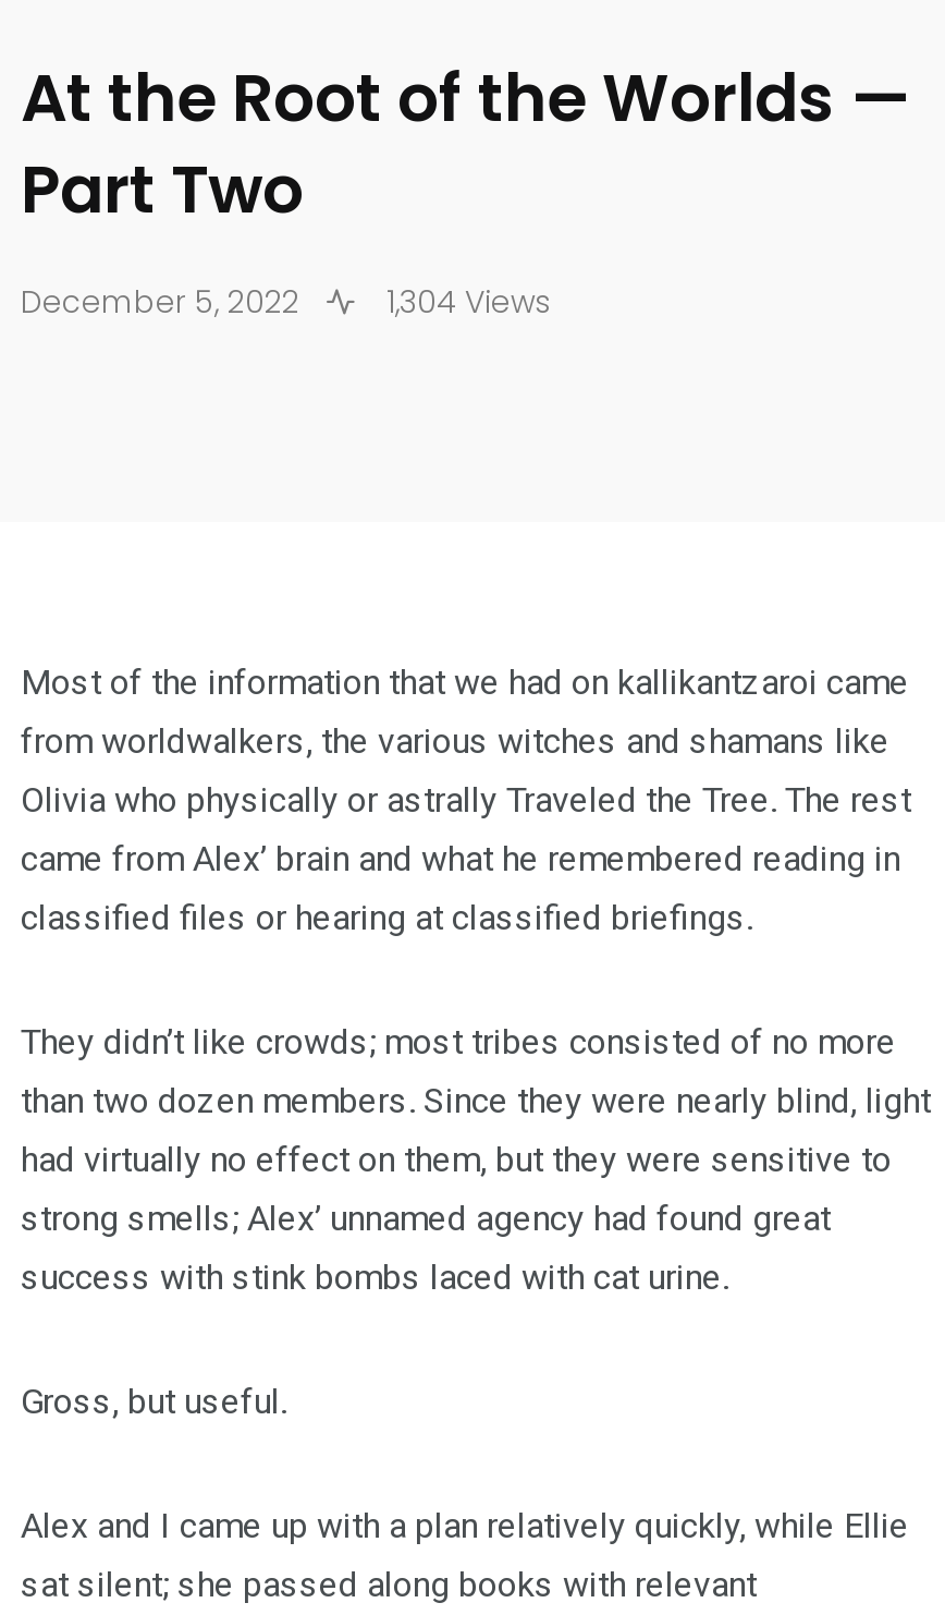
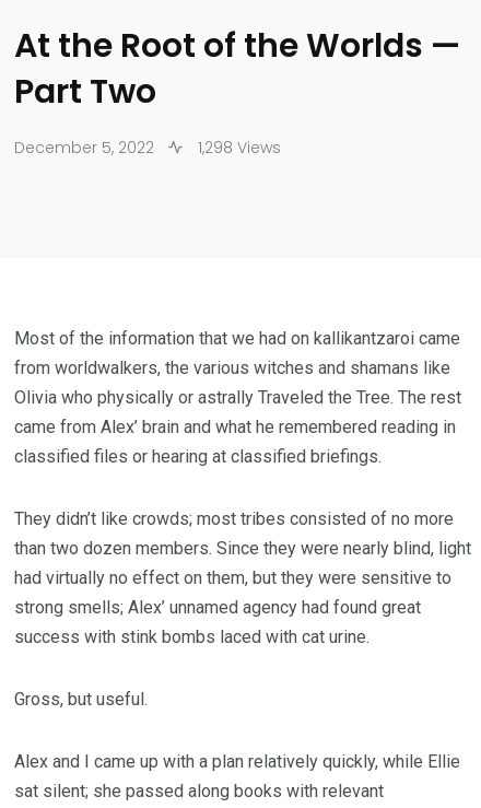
[21,280,552,324] December 5, 2022 1,304 Views -> [14,137,281,159] December 5, 2022 1,298 Views

